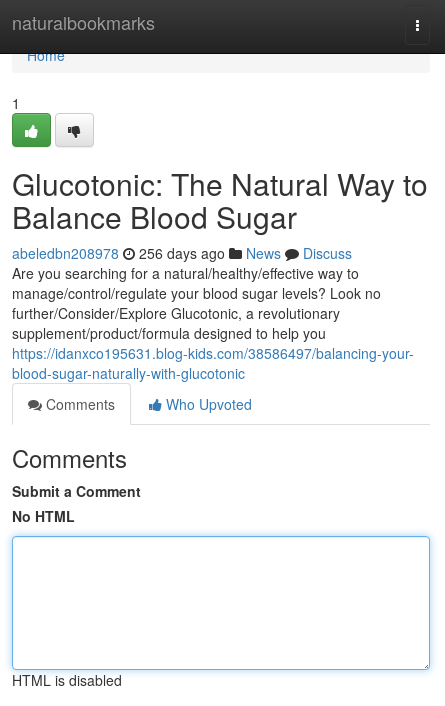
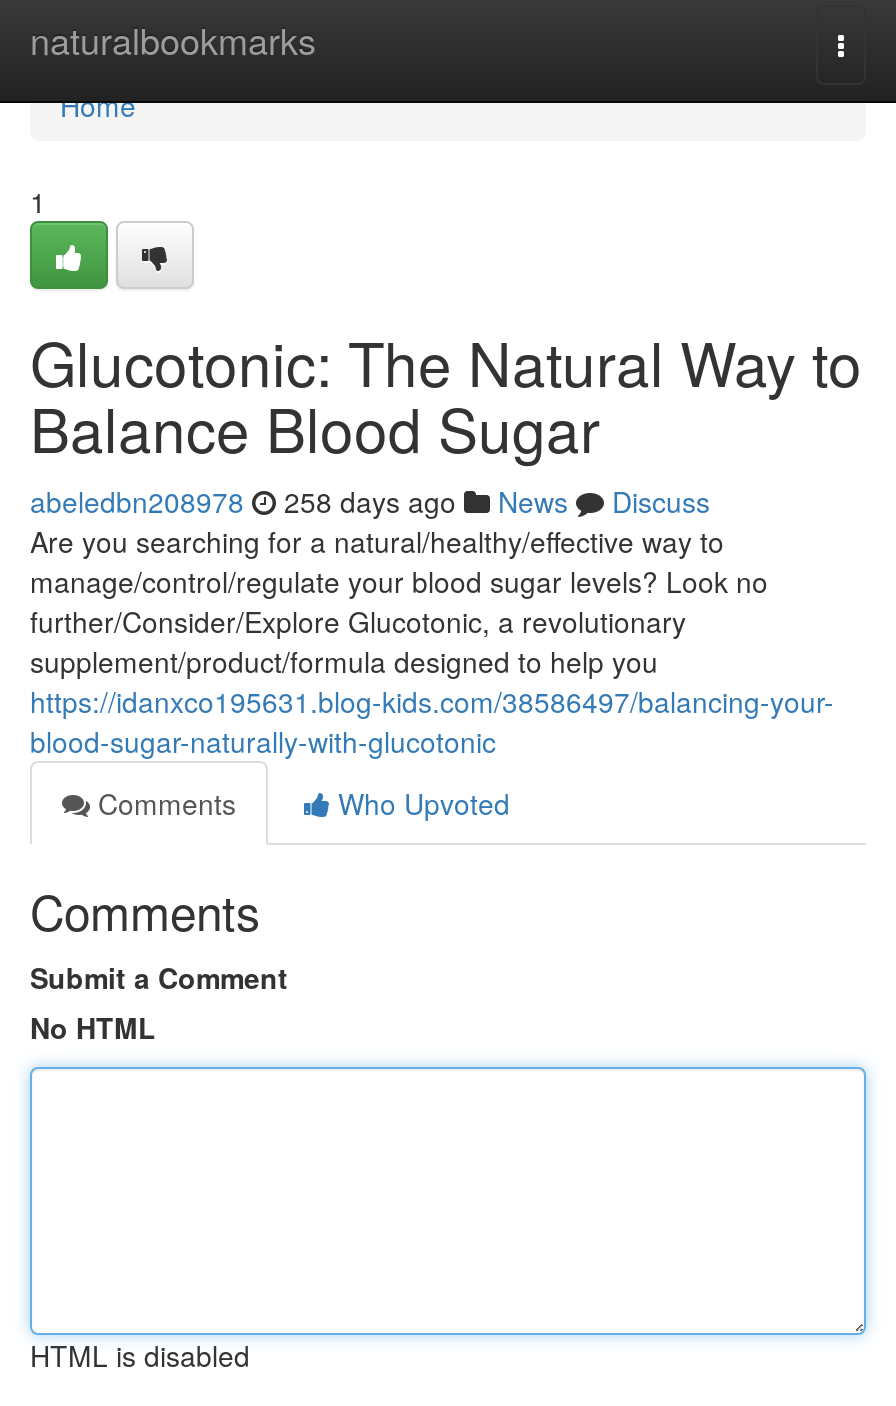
[12,243,352,263] abeledbn208978 256 days ago News Discuss -> [30,481,710,521] abeledbn208978 258 days ago News Discuss

